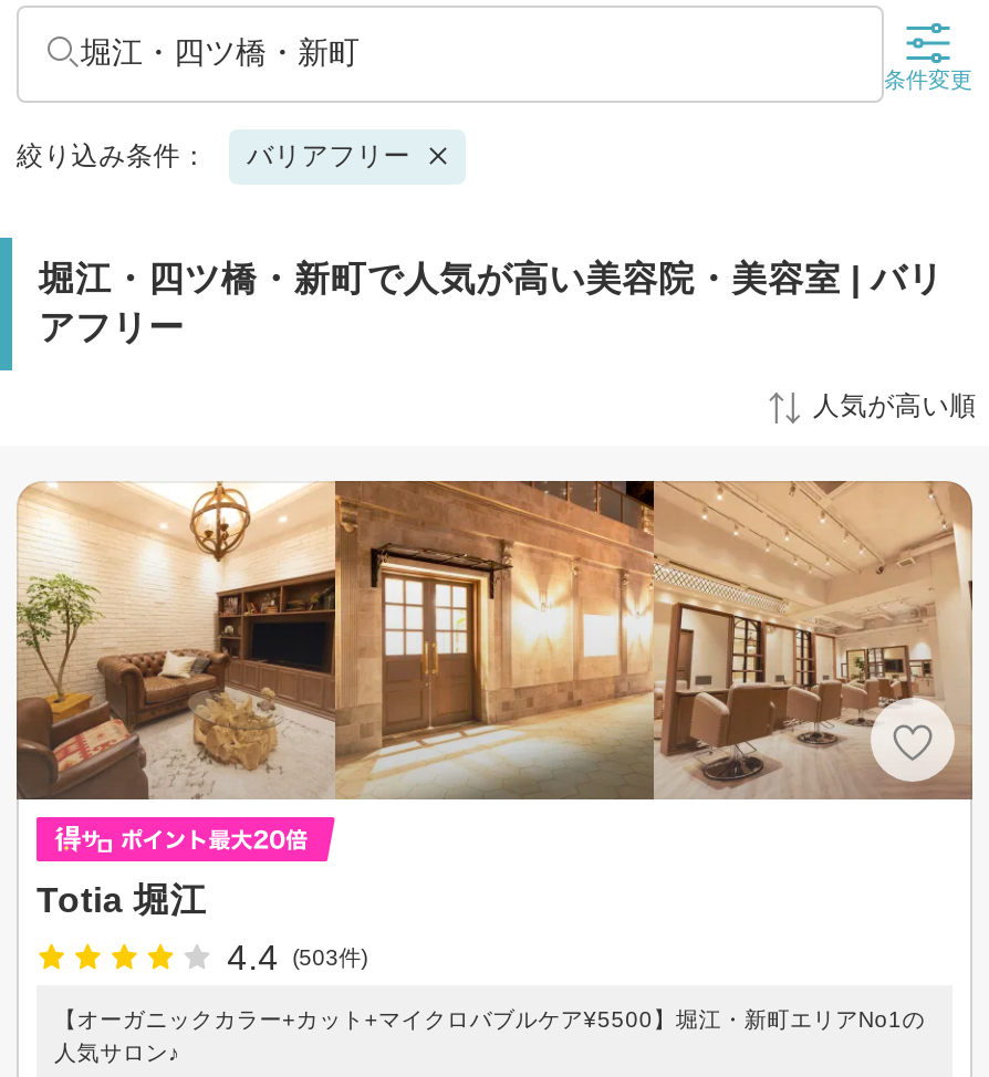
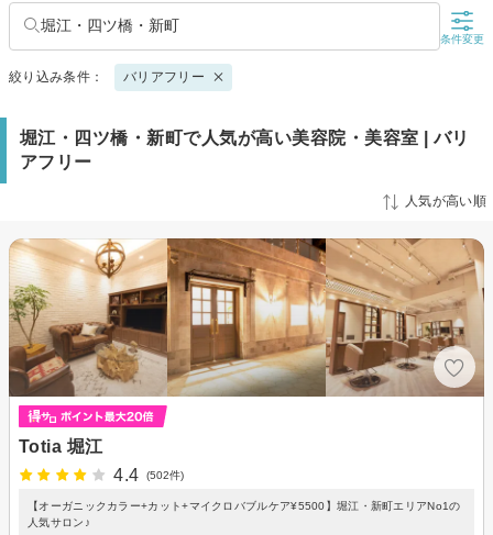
[227,938,368,976] 4.4 (503件) -> [113,466,183,484] 4.4 (502件)

